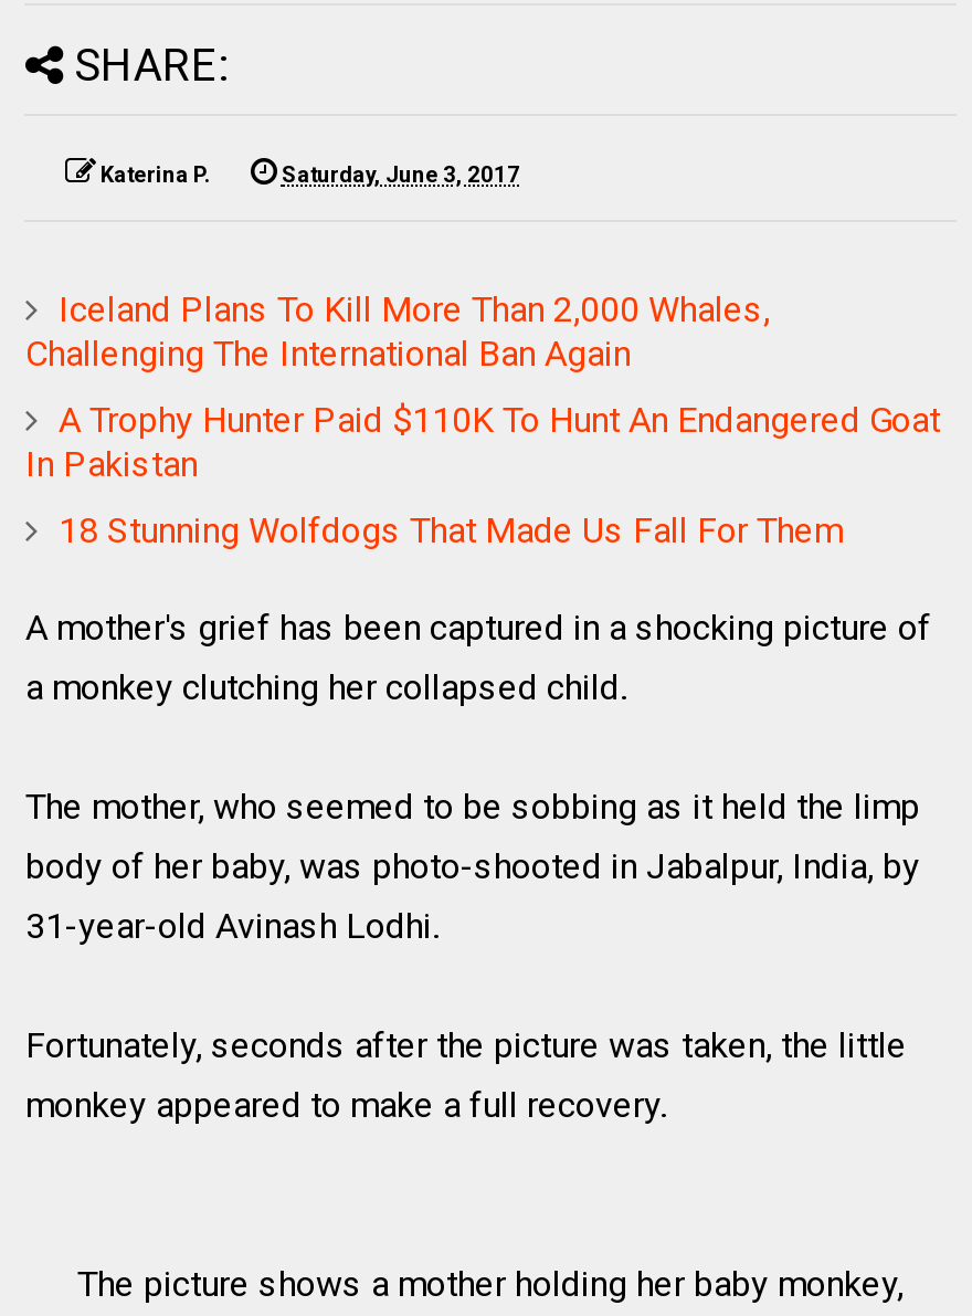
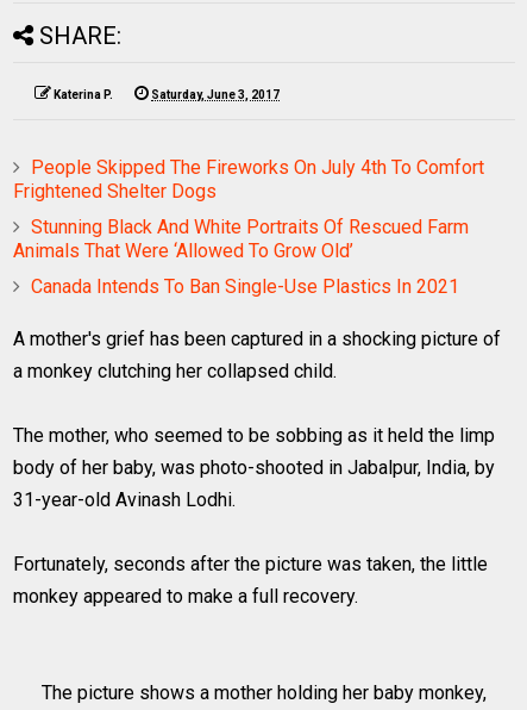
[25,288,770,374] Iceland Plans To Kill More Than 2,000 Whales, | Challenging The International Ban Again -> [14,156,485,202] People Skipped The Fireworks On July 4th To Comfort | Frightened Shelter Dogs
[25,399,940,485] A Trophy Hunter Paid $110K To Hunt An Endangered Goat | In Pakistan -> [14,216,469,262] Stunning Black And White Portraits Of Rescued Farm | Animals That Were ‘Allowed To Grow Old’
[58,509,843,551] 18 Stunning Wolfdogs That Made Us Fall For Them -> [31,275,460,298] Canada Intends To Ban Single-Use Plastics In 2021

